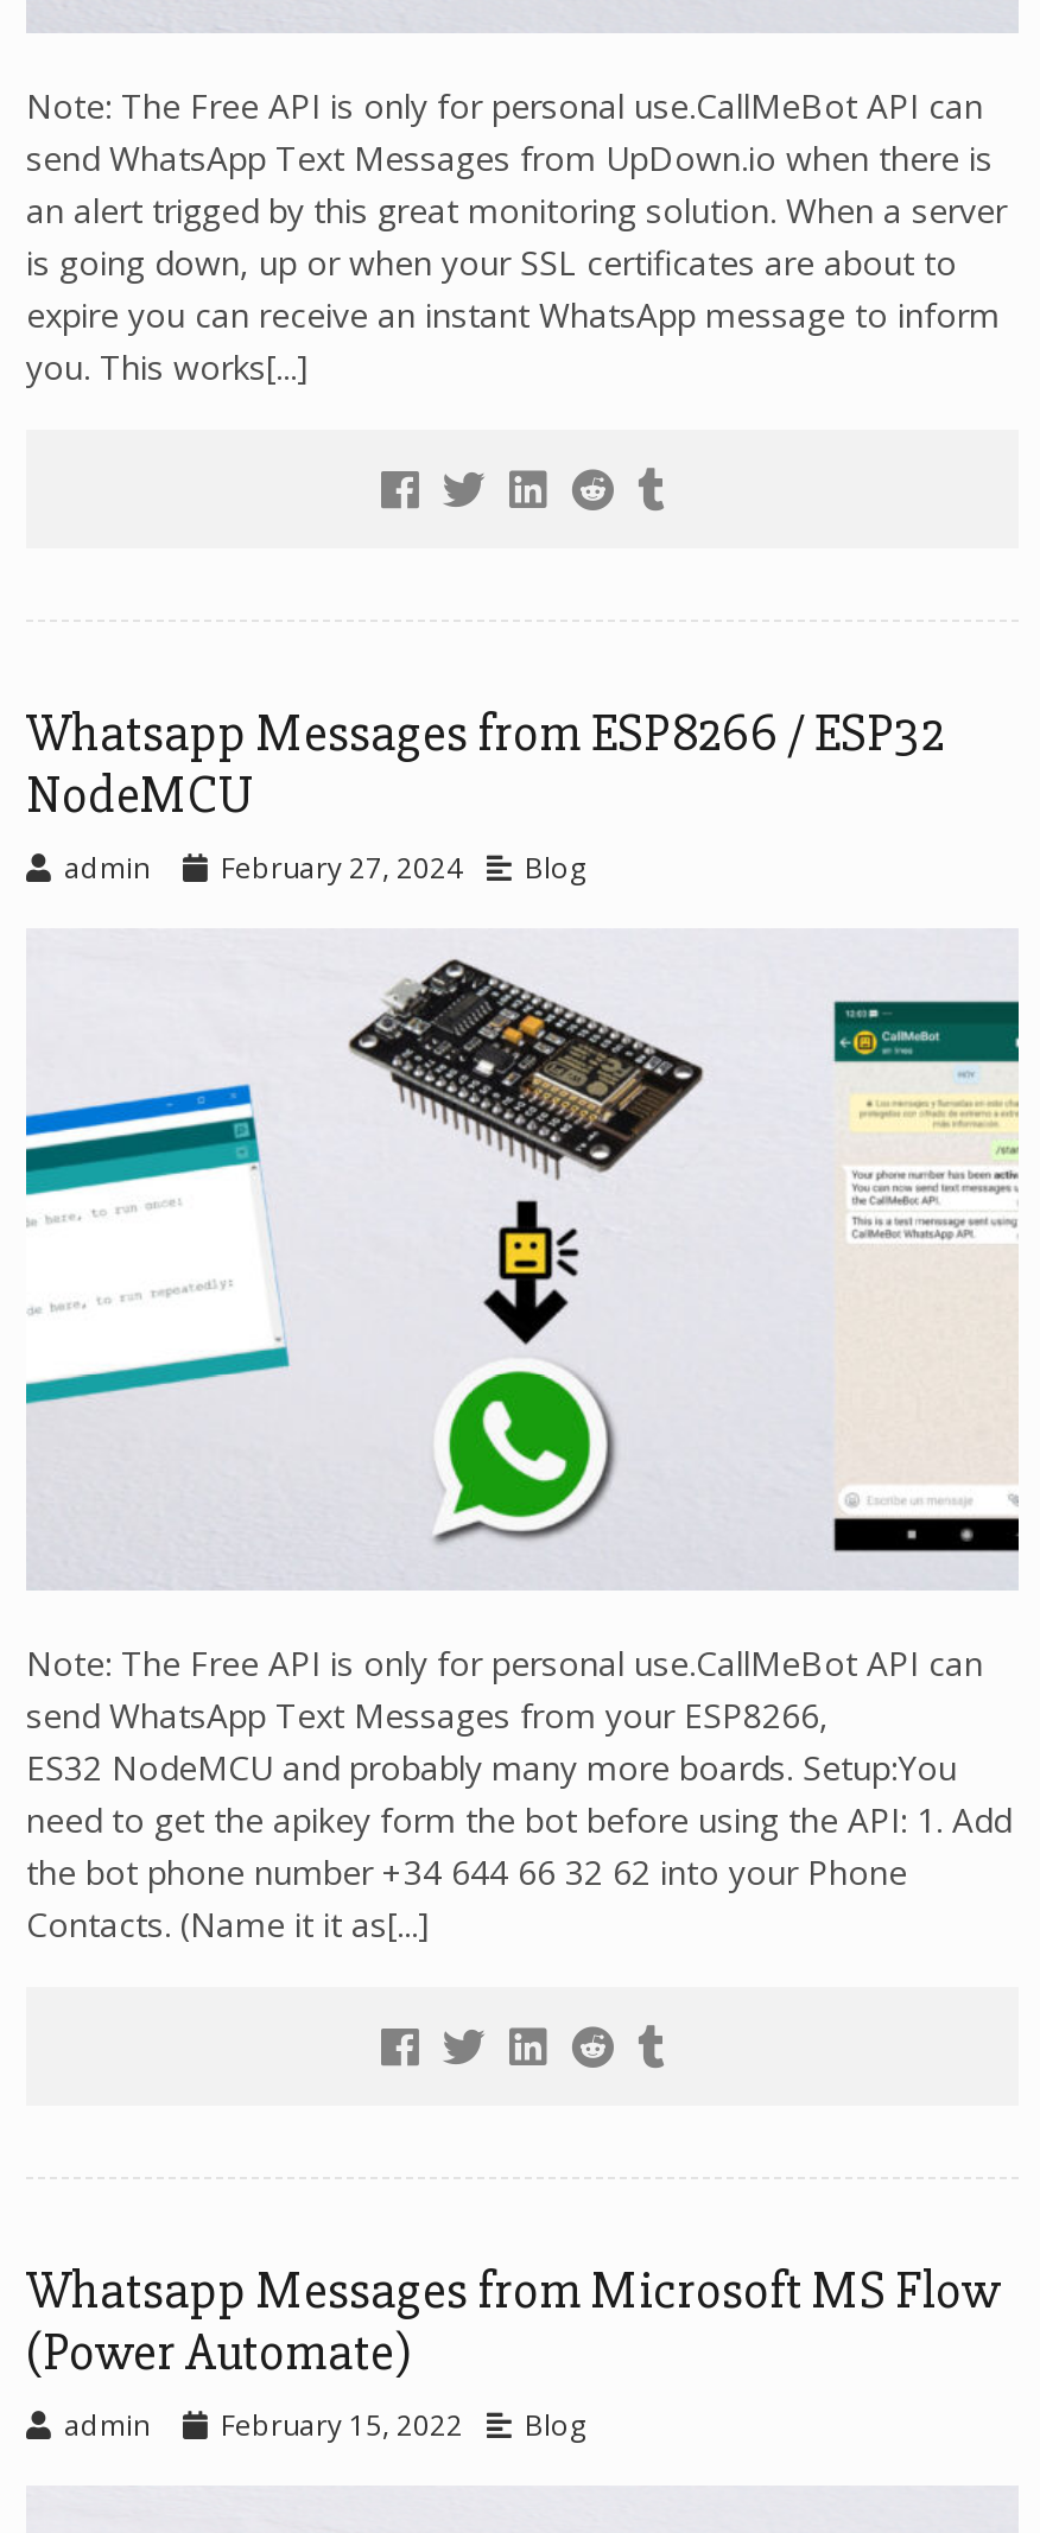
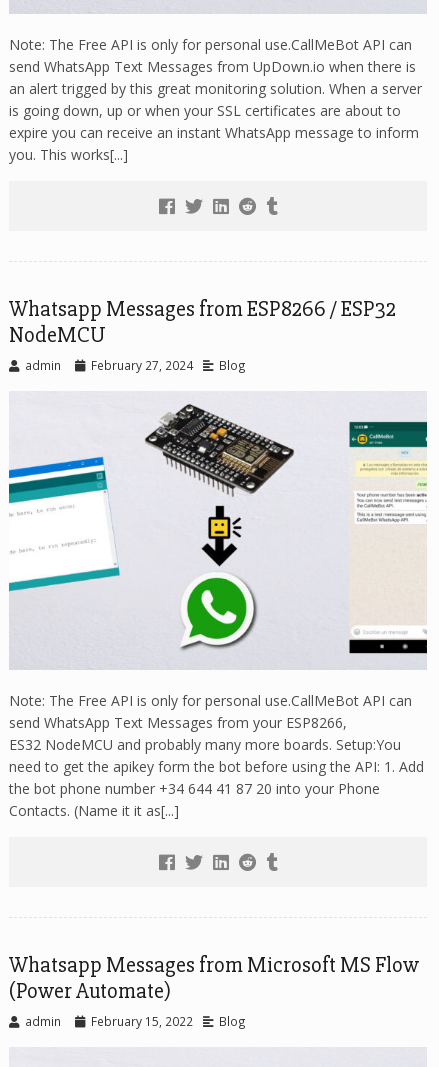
[26,1849,907,1894] the bot phone number +34 644 66 32 62 into your Phone -> [9,779,380,798] the bot phone number +34 644 41 87 20 into your Phone

